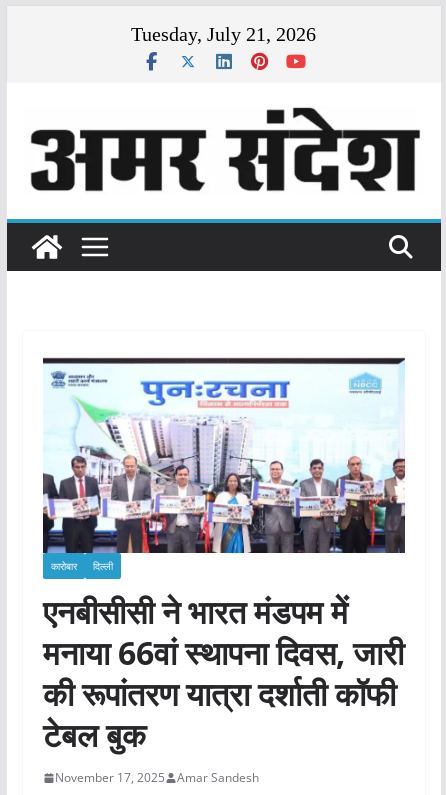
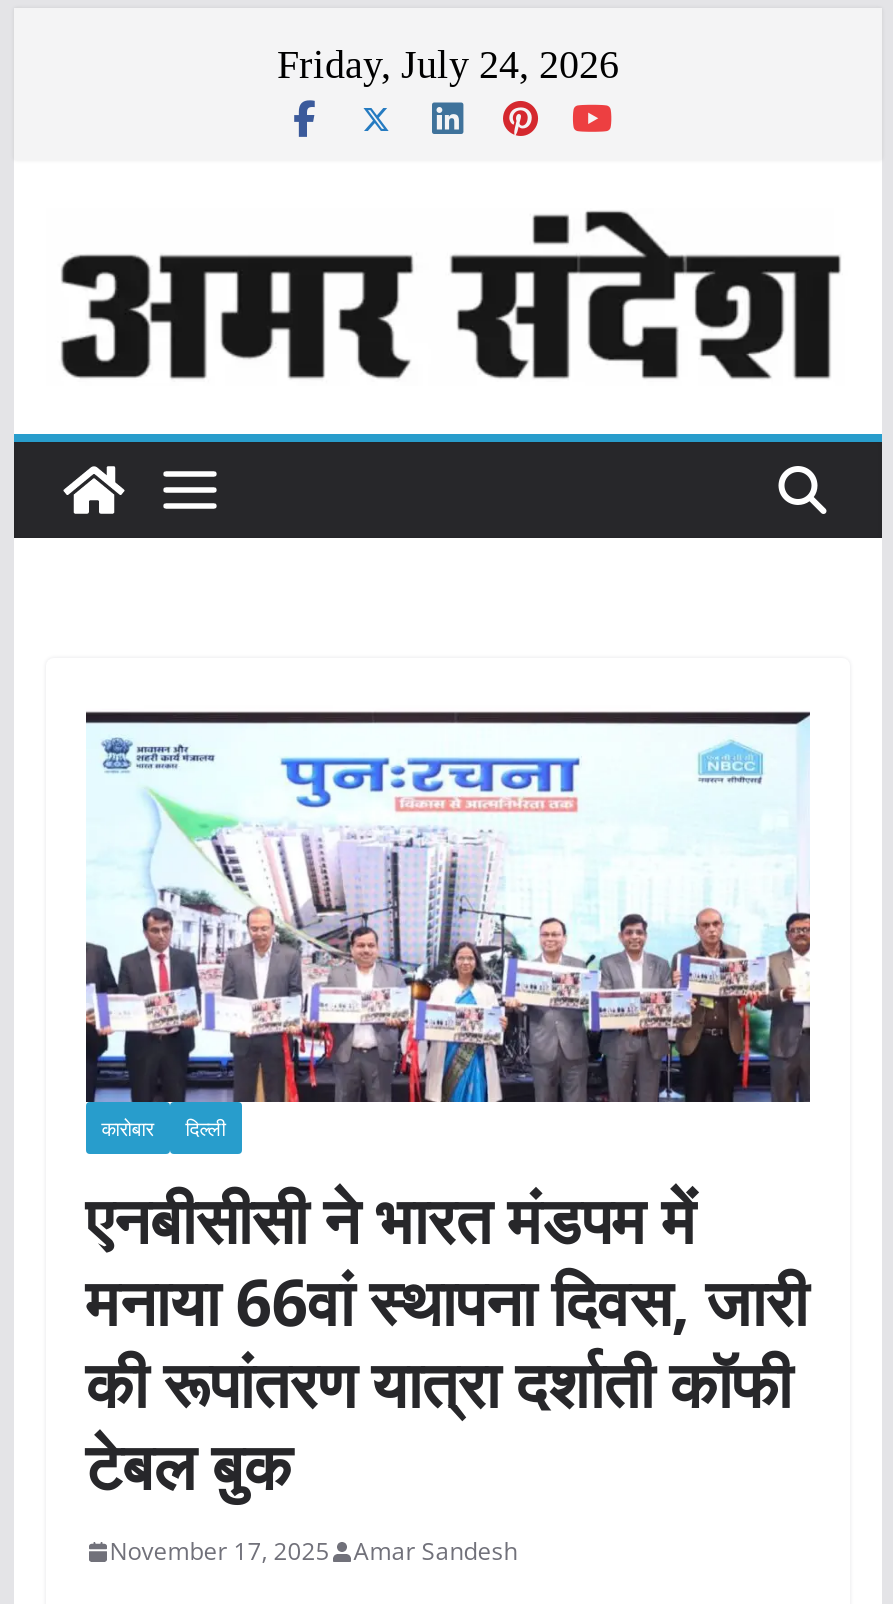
[131,23,316,45] Tuesday, July 21, 2026 -> [277,42,619,86] Friday, July 24, 2026

